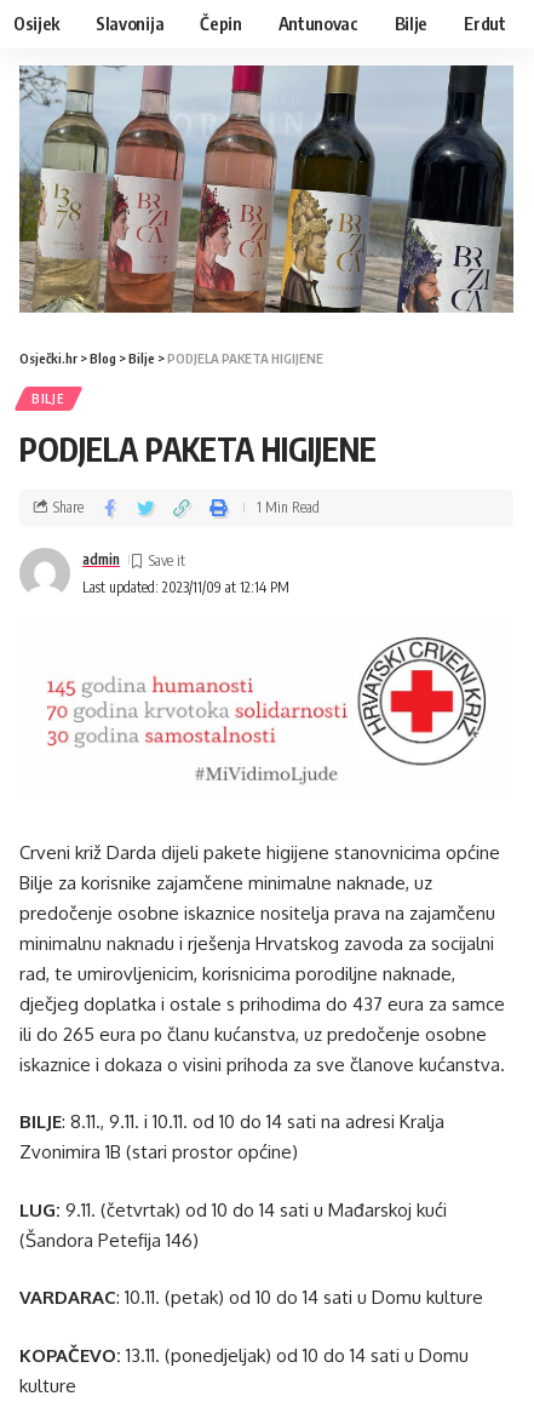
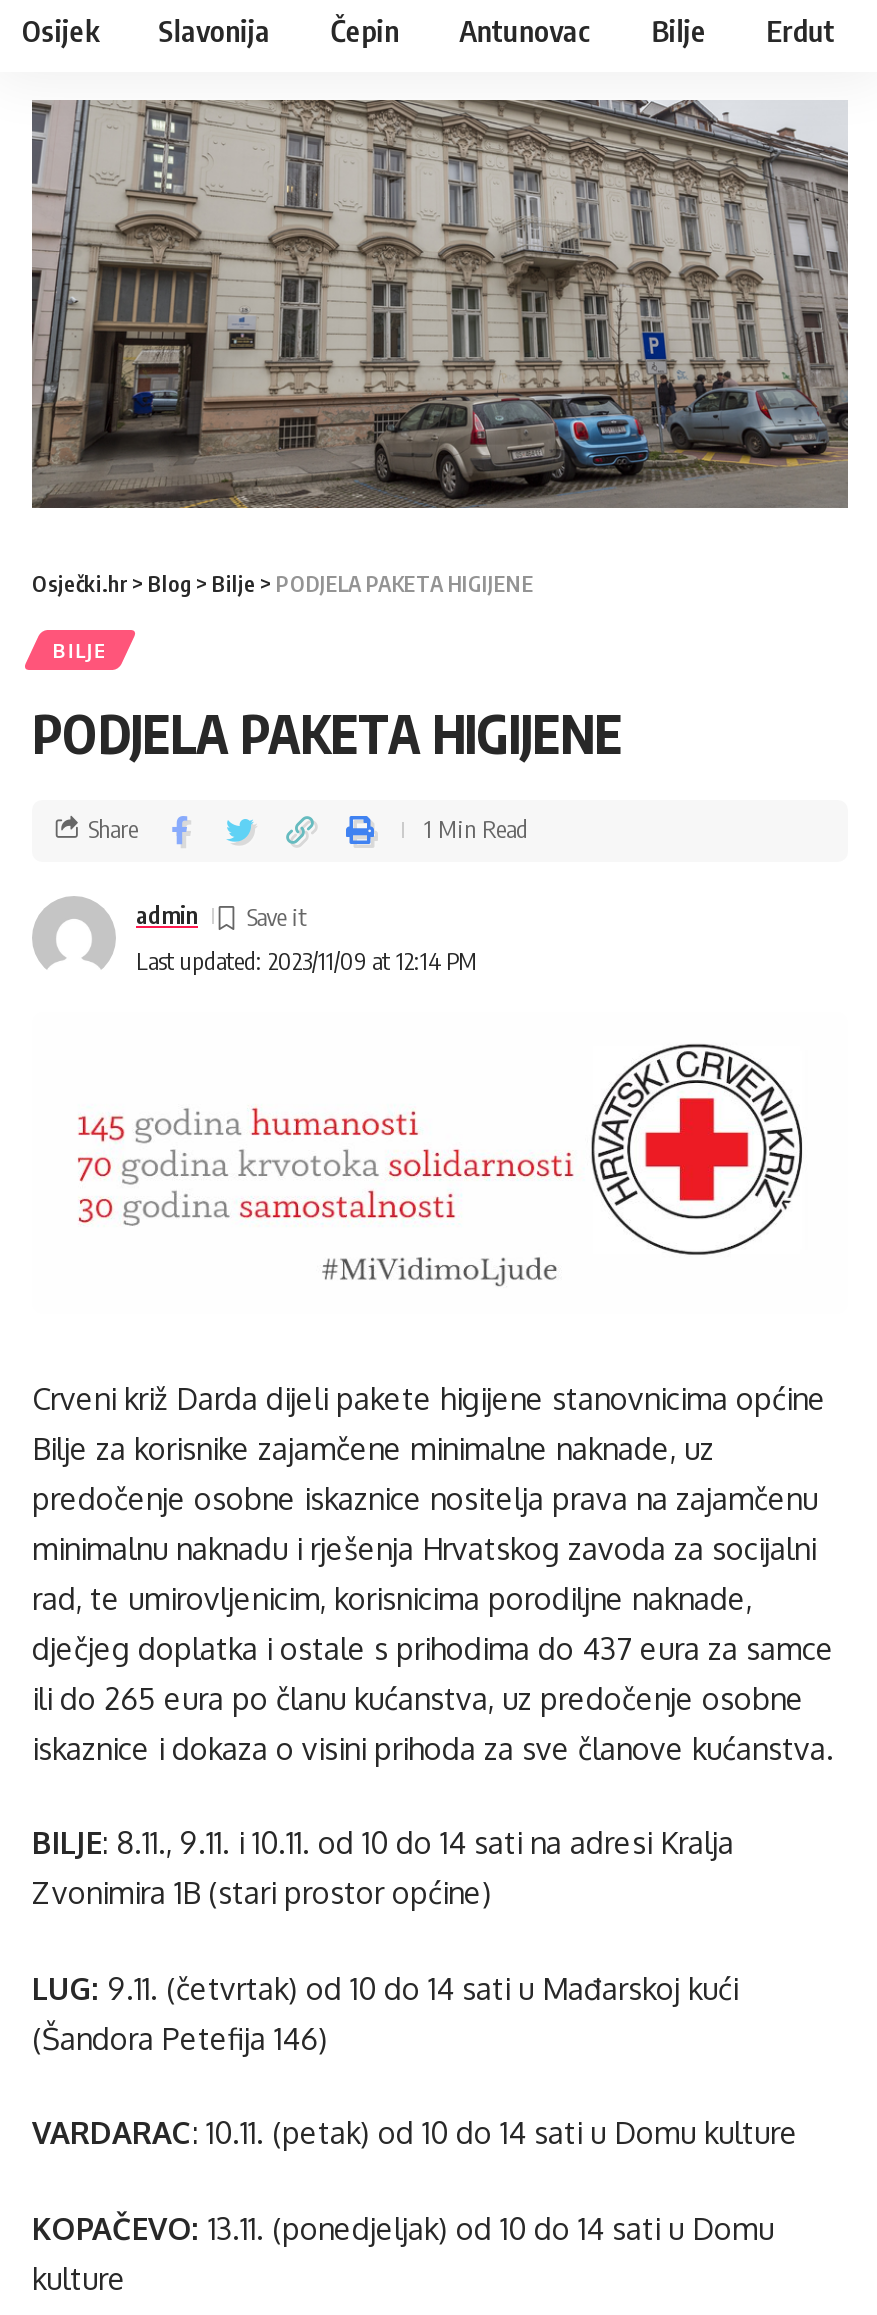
[19,64,513,314] [image] -> [32,98,850,510] [image]

